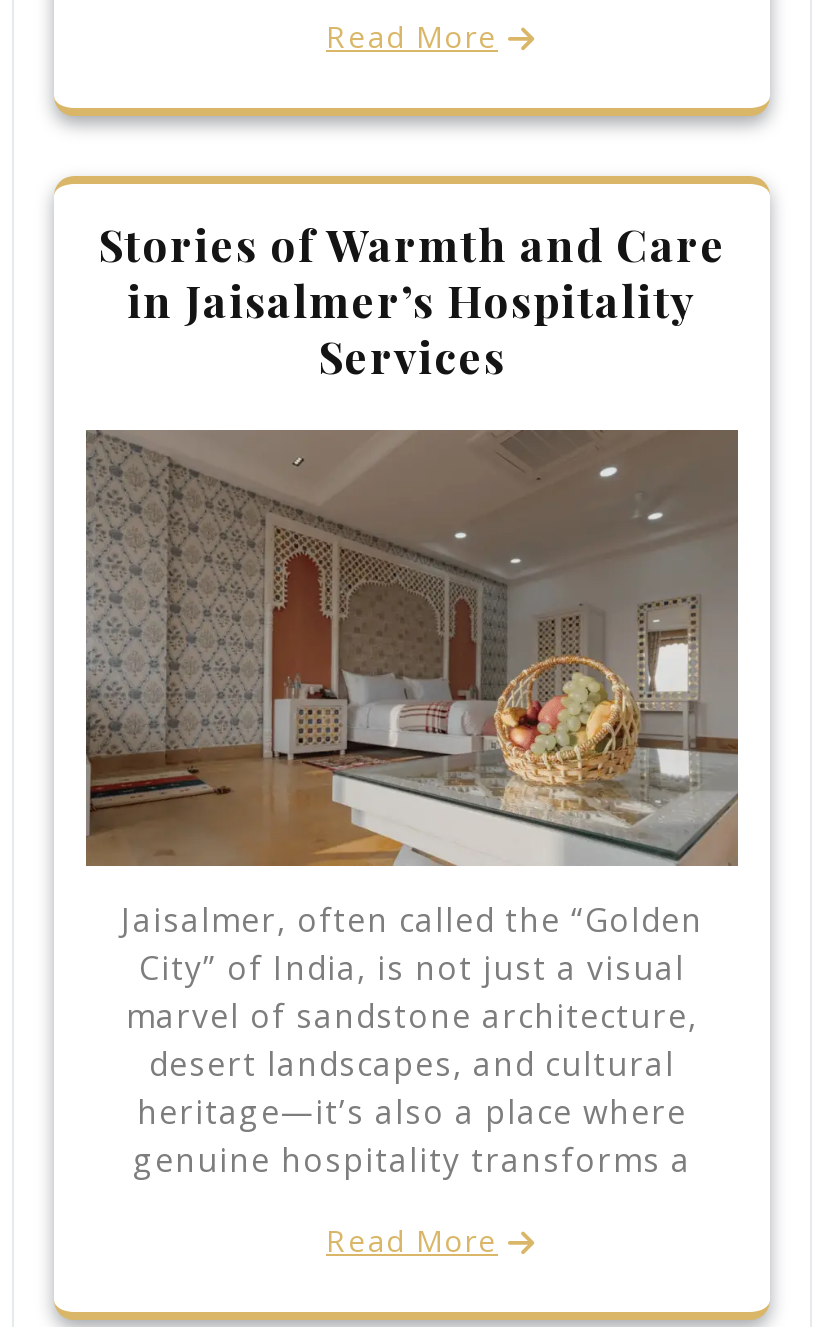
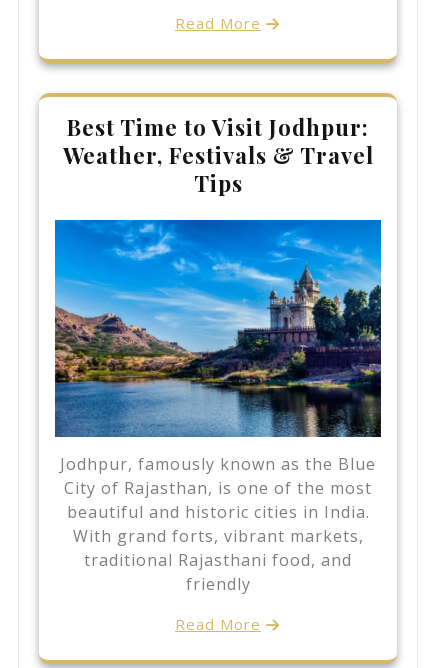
[98,214,726,386] Stories of Warmth and Care | in Jaisalmer’s Hospitality | Services -> [62,111,373,197] Best Time to Visit Jodhpur: | Weather, Festivals & Travel | Tips
[84,427,740,1181] [image] | Jaisalmer, often called the “Golden | City” of India, is not just a visual | marvel of sandstone architecture, | desert landscapes, and cultural | heritage—it’s also a place where | genuine hospitality transforms a -> [54,219,382,595] [image] | Jodhpur, famously known as the Blue | City of Rajasthan, is one of the most | beautiful and historic cities in India. | With grand forts, vibrant markets, | traditional Rajasthani food, and | friendly

